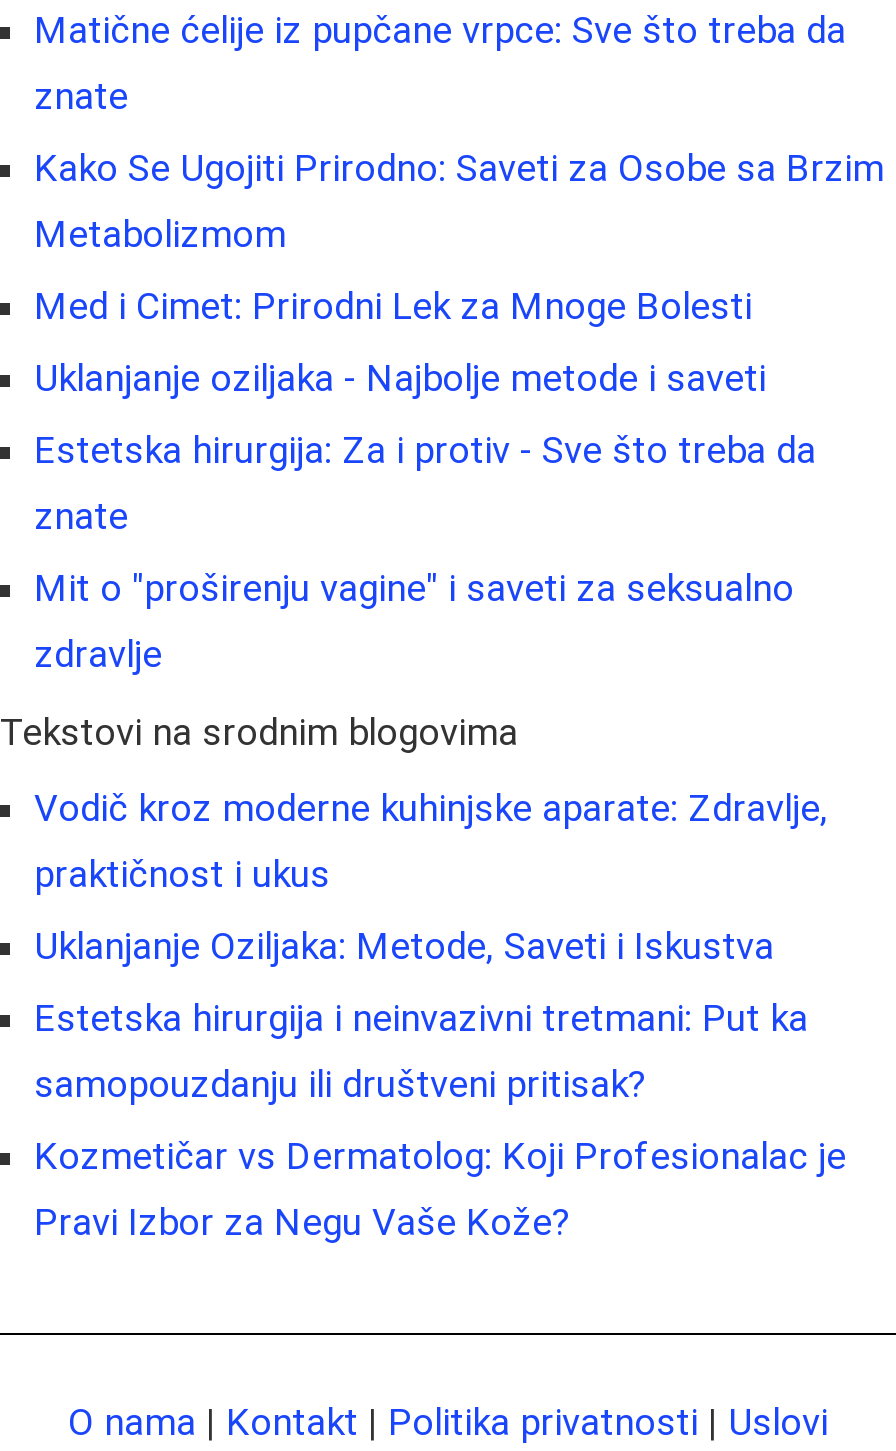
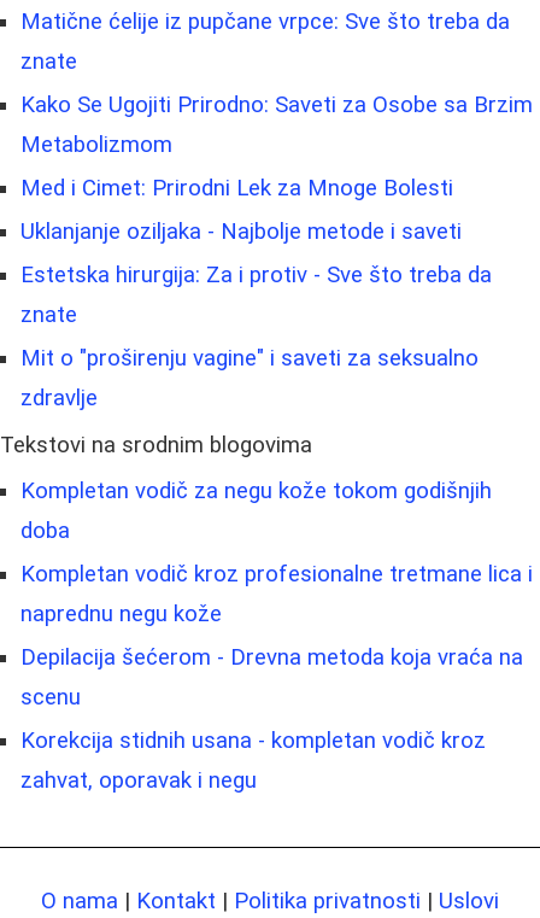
[34,787,846,1245] Vodič kroz moderne kuhinjske aparate: Zdravlje, | praktičnost i ukus | Uklanjanje Oziljaka: Metode, Saveti i Iskustva | Estetska hirurgija i neinvazivni tretmani: Put ka | samopouzdanju ili društveni pritisak? | Kozmetičar vs Dermatolog: Koji Profesionalac je | Pravi Izbor za Negu Vaše Kože? -> [20,478,533,794] Kompletan vodič za negu kože tokom godišnjih | doba | Kompletan vodič kroz profesionalne tretmane lica i | naprednu negu kože | Depilacija šećerom - Drevna metoda koja vraća na | scenu | Korekcija stidnih usana - kompletan vodič kroz | zahvat, oporavak i negu

